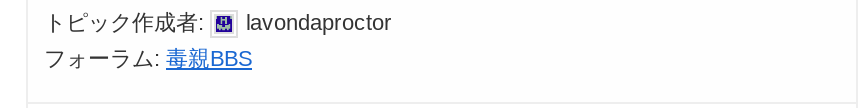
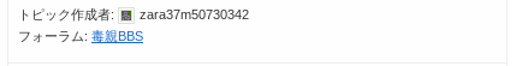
[246,11,392,35] lavondaproctor -> [140,8,249,22] zara37m50730342

